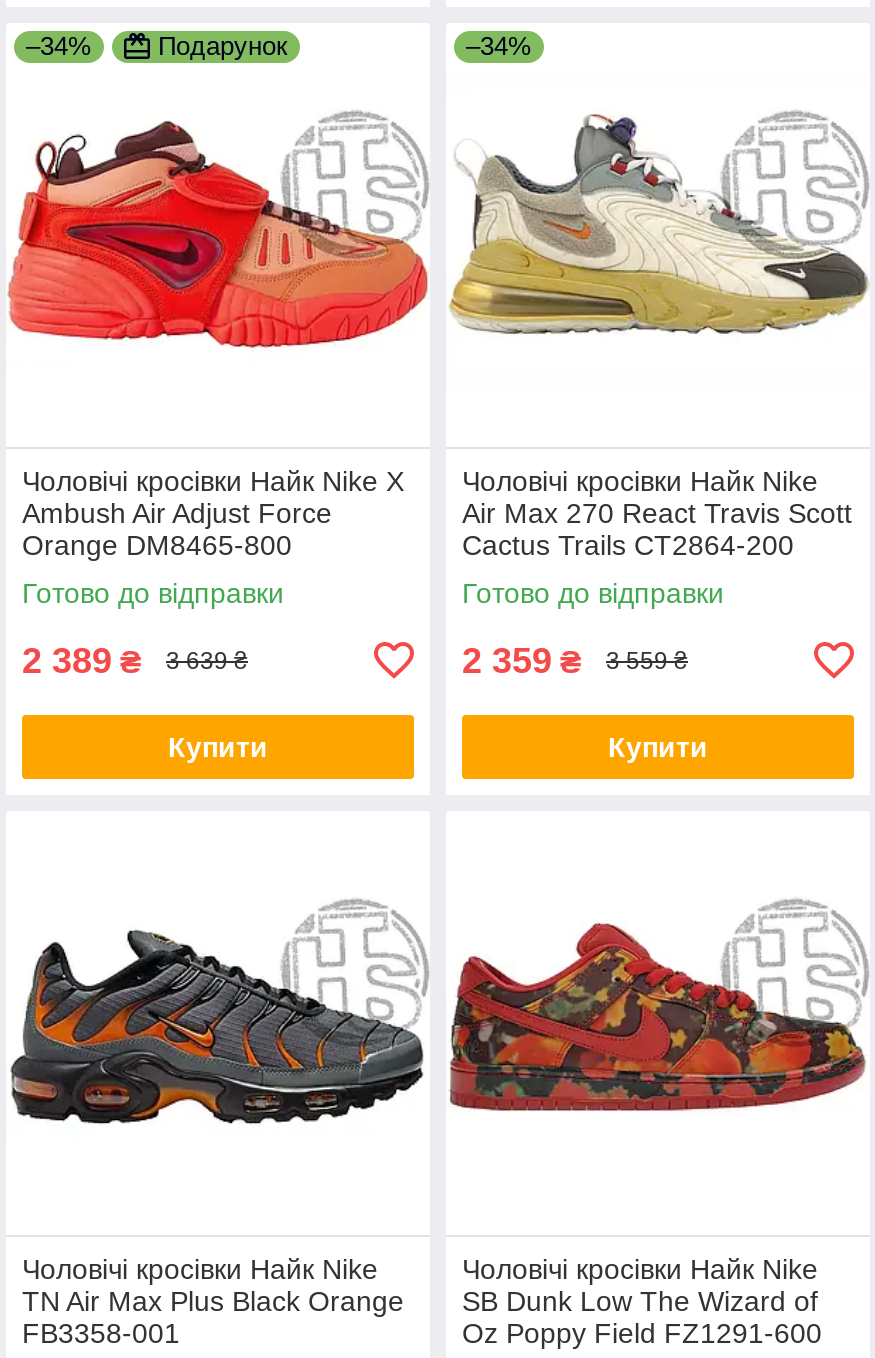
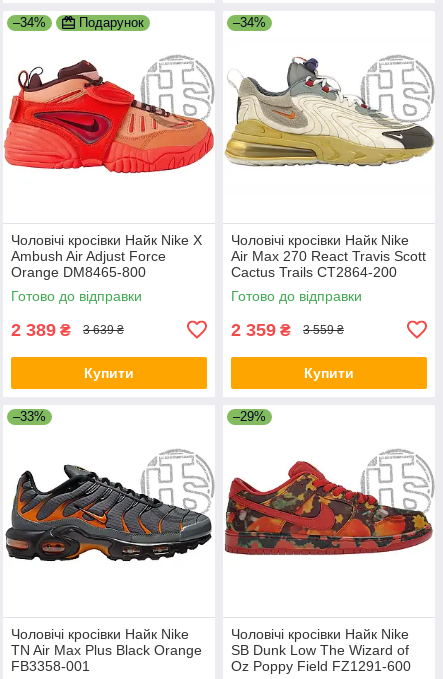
none -> [13,409,46,424] –33%
none -> [233,409,266,424] –29%

